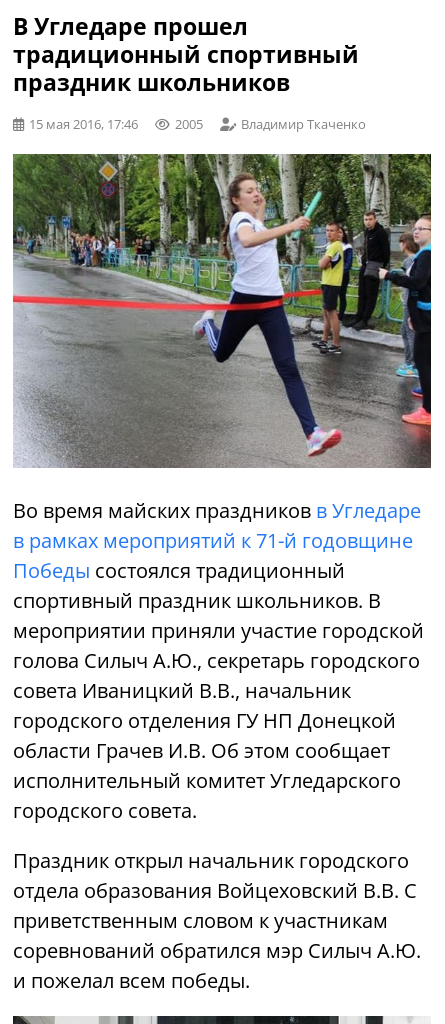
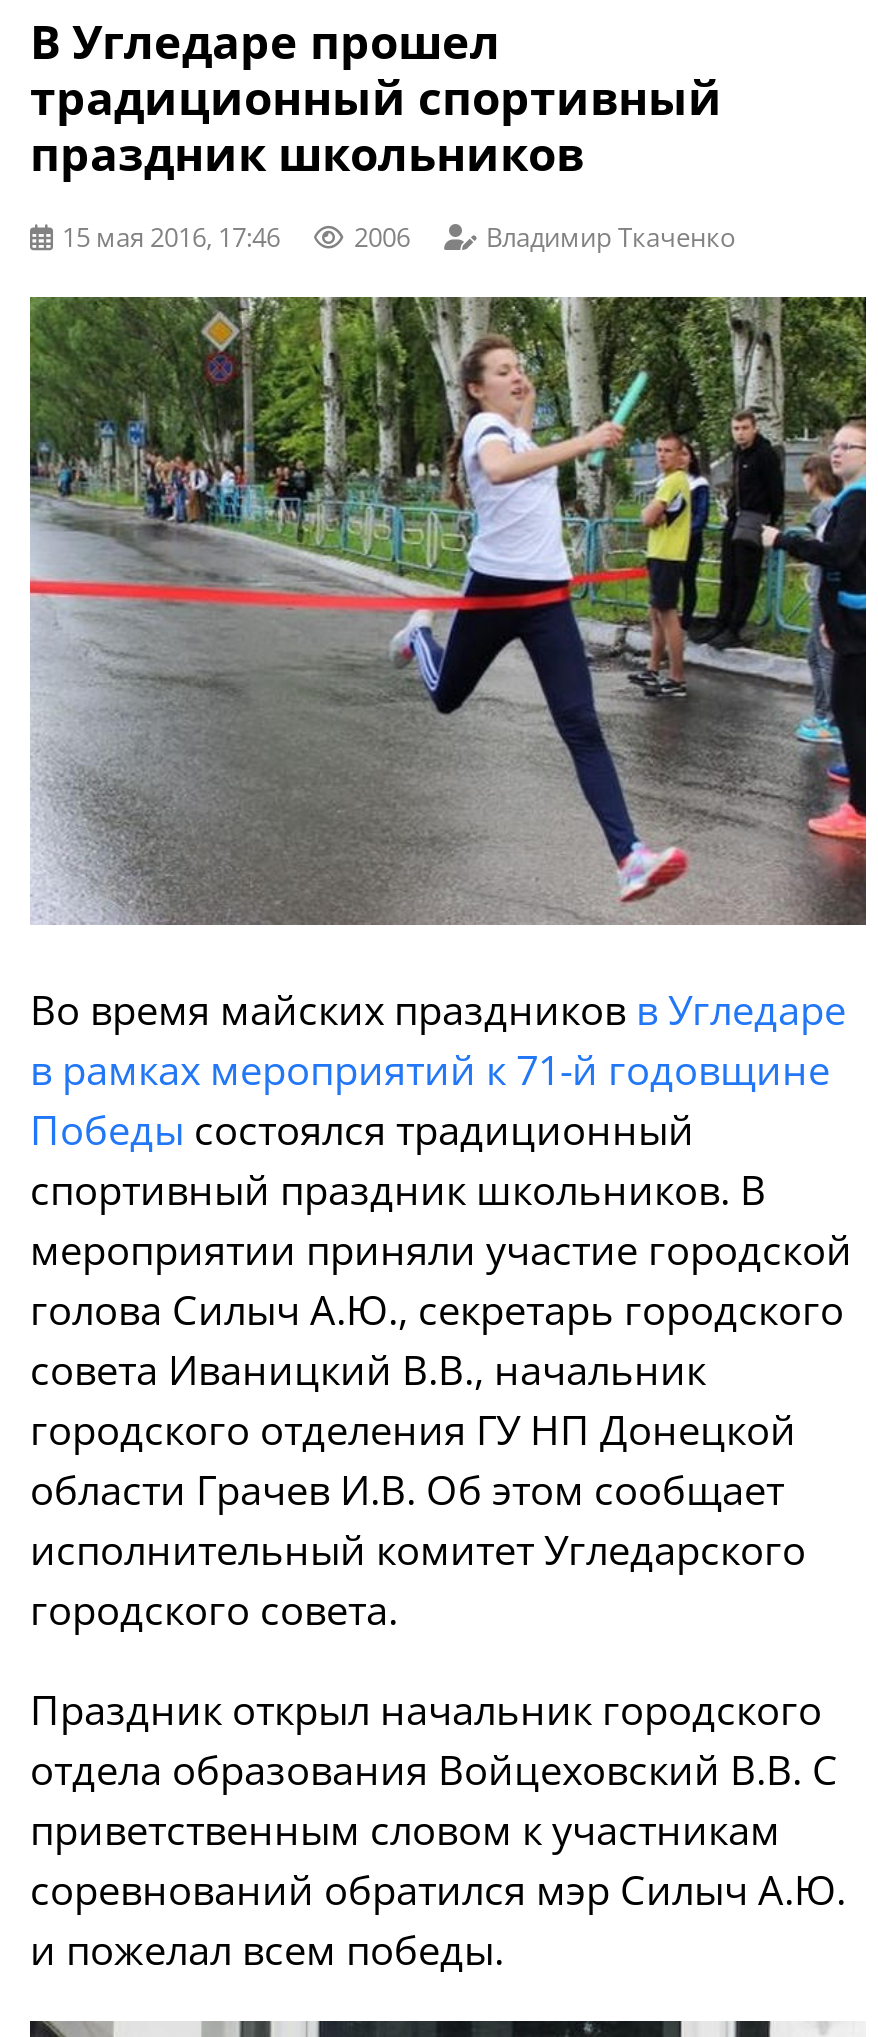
[175,115,203,133] 2005 -> [354,219,410,255] 2006

